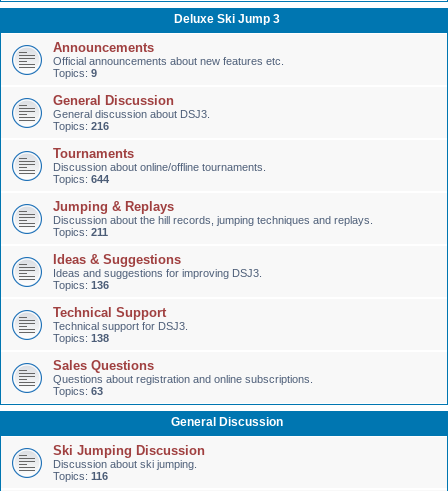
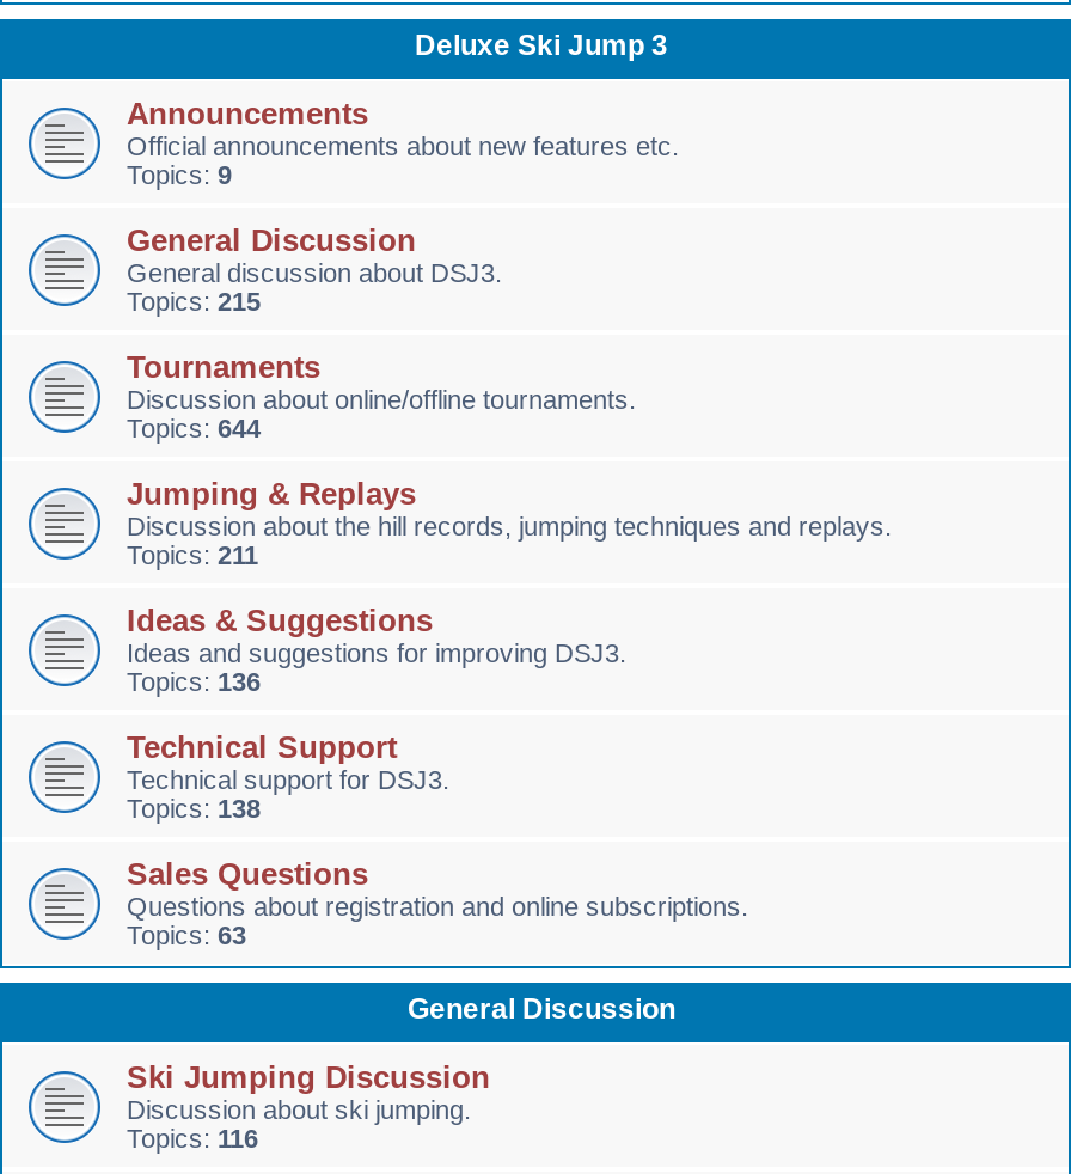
[53,120,109,132] Topics: 216 -> [127,287,261,316] Topics: 215

